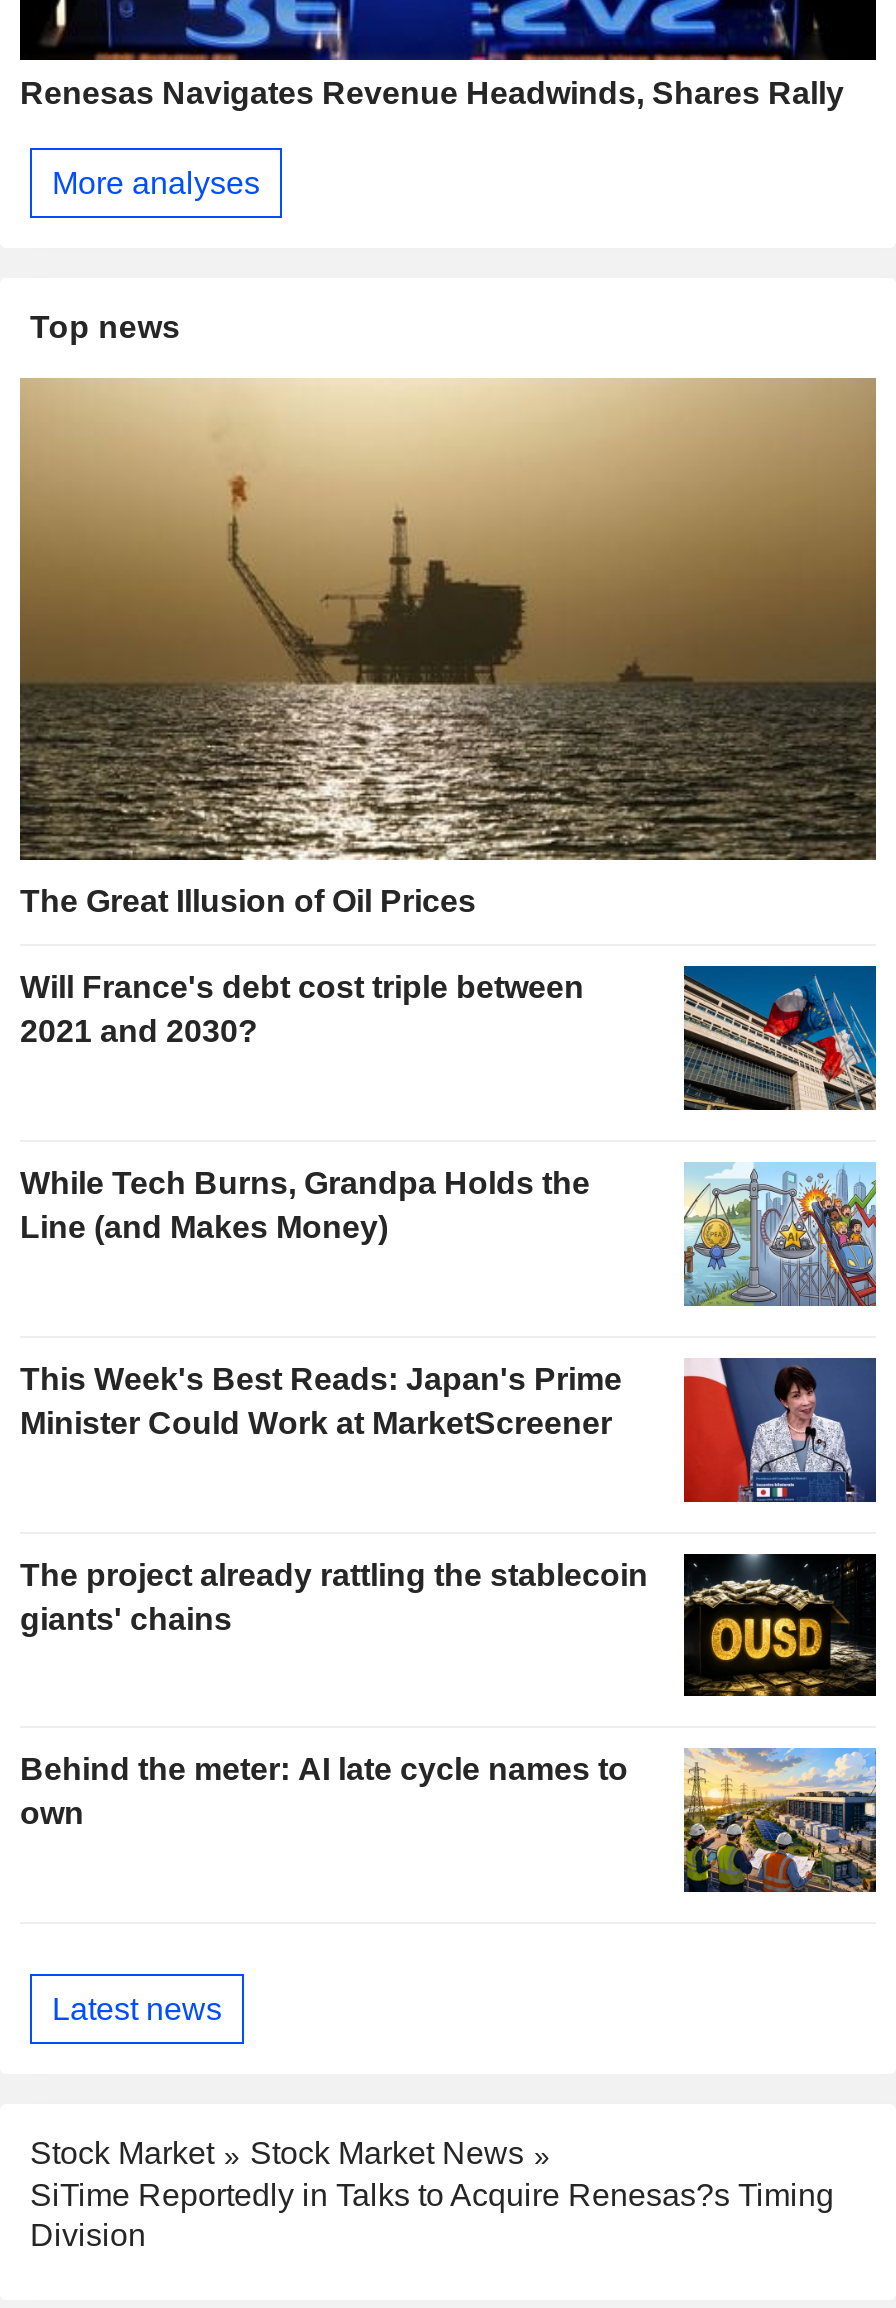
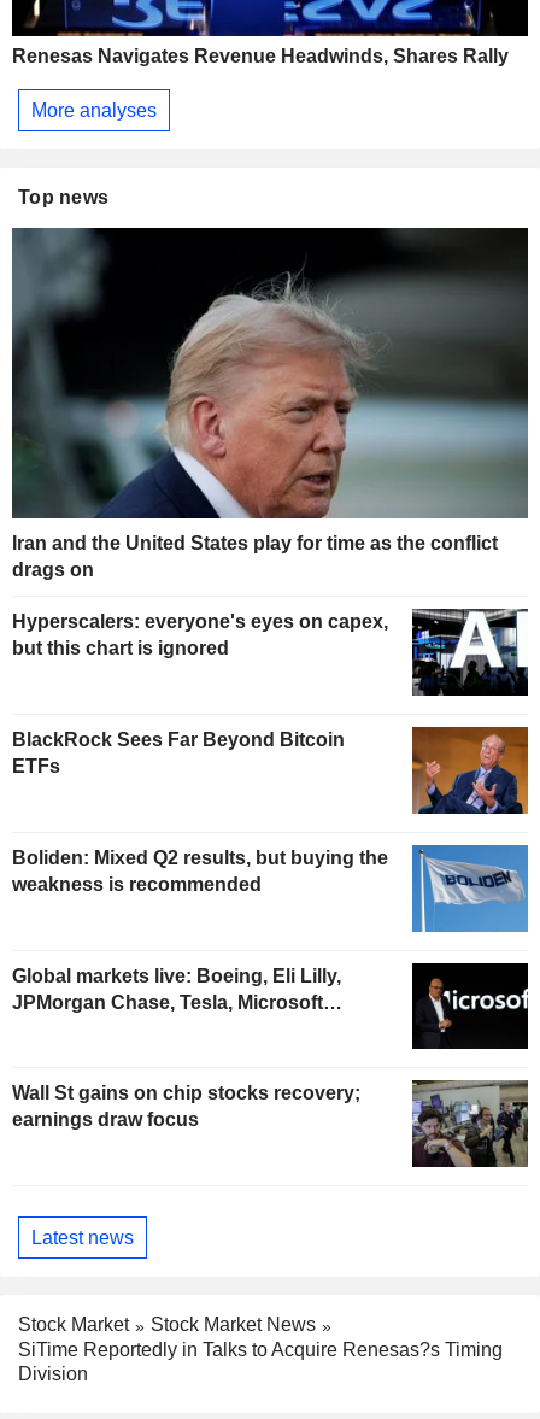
[18,378,878,918] [image] | The Great Illusion of Oil Prices -> [11,227,529,580] [image] | Iran and the United States play for time as the conflict | drags on
[20,970,584,1048] Will France's debt cost triple between | 2021 and 2030? -> [12,611,388,658] Hyperscalers: everyone's eyes on capex, | but this chart is ignored
[682,964,878,1112] [image] -> [412,608,529,697] [image]
[20,1166,590,1244] While Tech Burns, Grandpa Holds the | Line (and Makes Money) -> [12,729,345,776] BlackRock Sees Far Beyond Bitcoin | ETFs
[684,1162,878,1308] [image] -> [411,726,529,815] [image]
[20,1356,878,1504] [image] | This Week's Best Reads: Japan's Prime | Minister Could Work at MarketScreener -> [12,844,529,933] [image] | Boliden: Mixed Q2 results, but buying the | weakness is recommended
[20,1557,648,1635] The project already rattling the stablecoin | giants' chains -> [12,965,342,1012] Global markets live: Boeing, Eli Lilly, | JPMorgan Chase, Tesla, Microsoft…
[682,1552,876,1698] [image] -> [429,974,528,1050] [image]
[20,1753,628,1831] Behind the meter: AI late cycle names to | own -> [12,1083,360,1130] Wall St gains on chip stocks recovery; | earnings draw focus
[684,1746,878,1894] [image] -> [411,1079,528,1167] [image]

